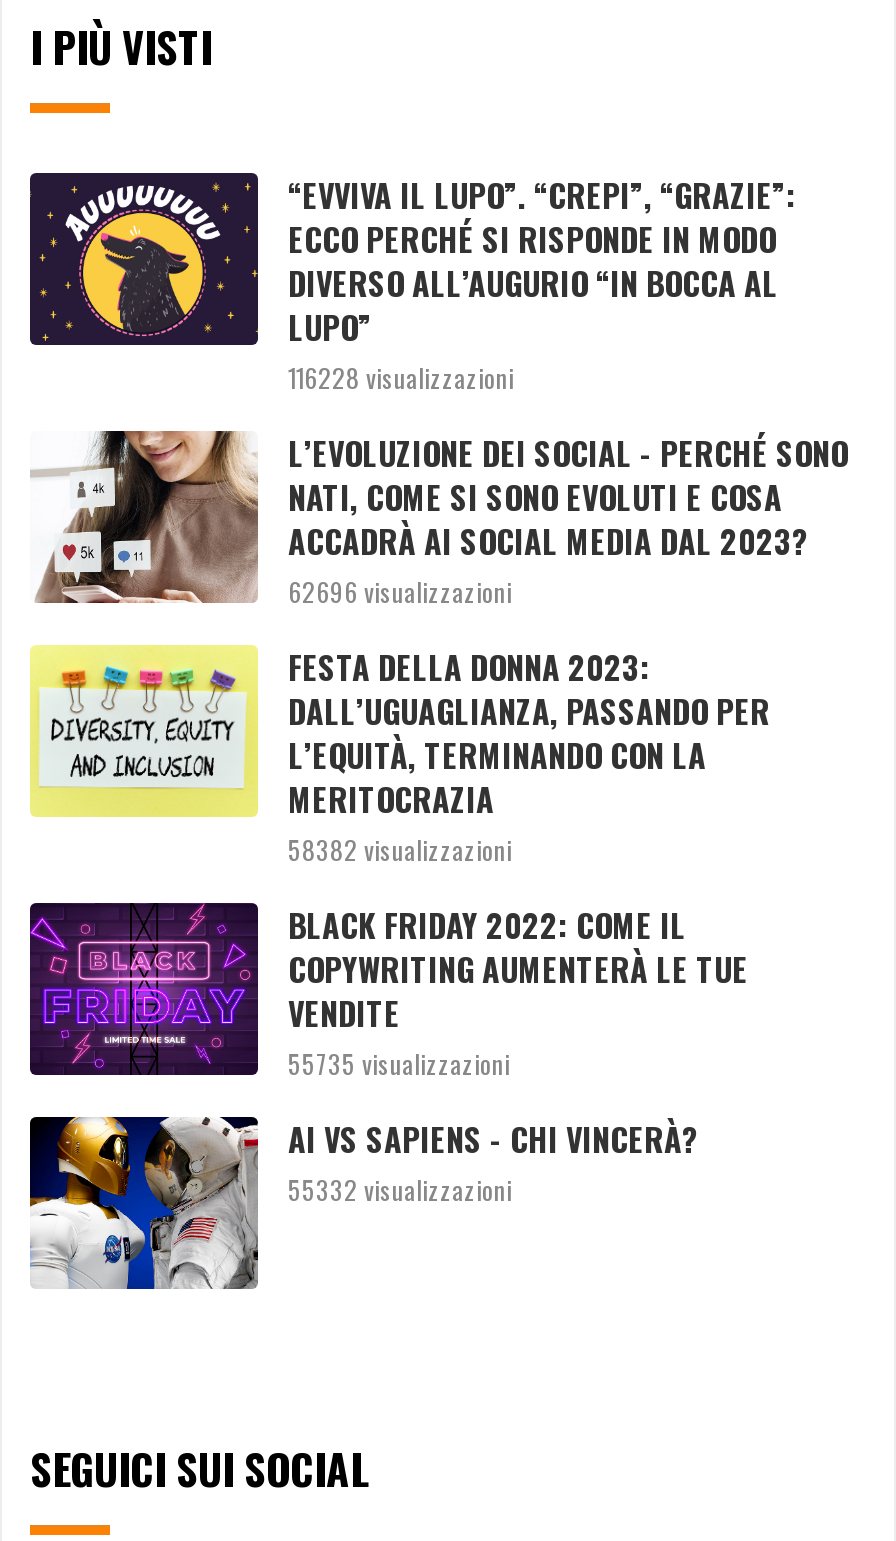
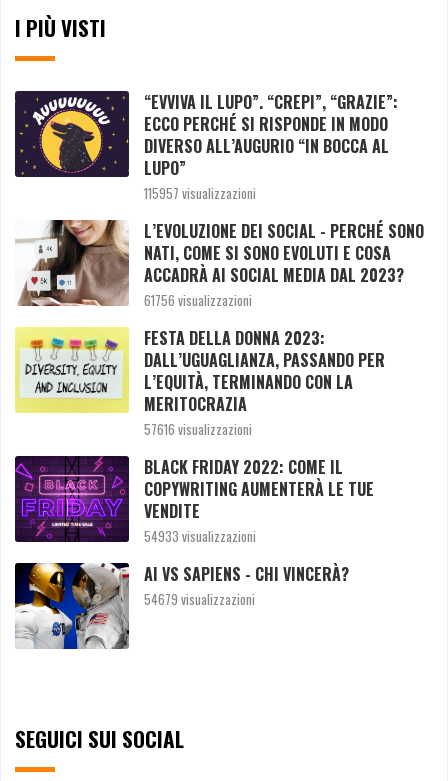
[288,357,514,397] 116228 visualizzazioni -> [144,183,256,203] 115957 visualizzazioni
[288,571,512,611] 62696 visualizzazioni -> [144,290,252,310] 61756 visualizzazioni
[288,829,512,869] 58382 visualizzazioni -> [144,419,252,439] 57616 visualizzazioni
[288,1043,510,1083] 55735 visualizzazioni -> [144,526,256,546] 54933 visualizzazioni
[288,1169,512,1209] 55332 visualizzazioni -> [144,589,255,609] 54679 visualizzazioni

